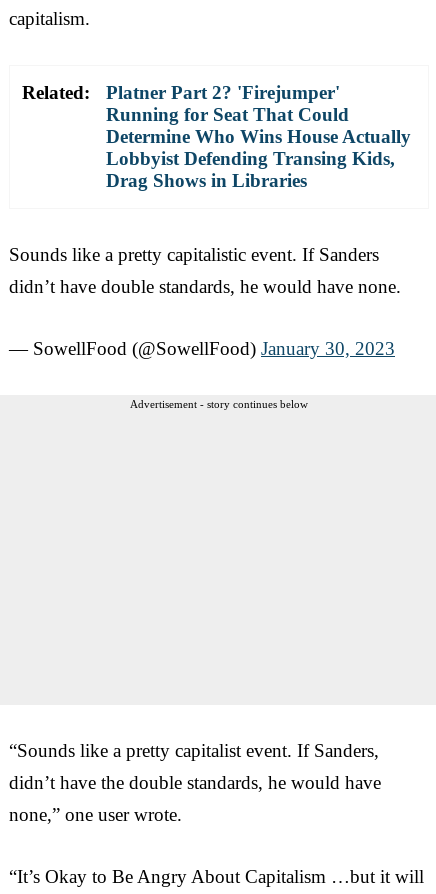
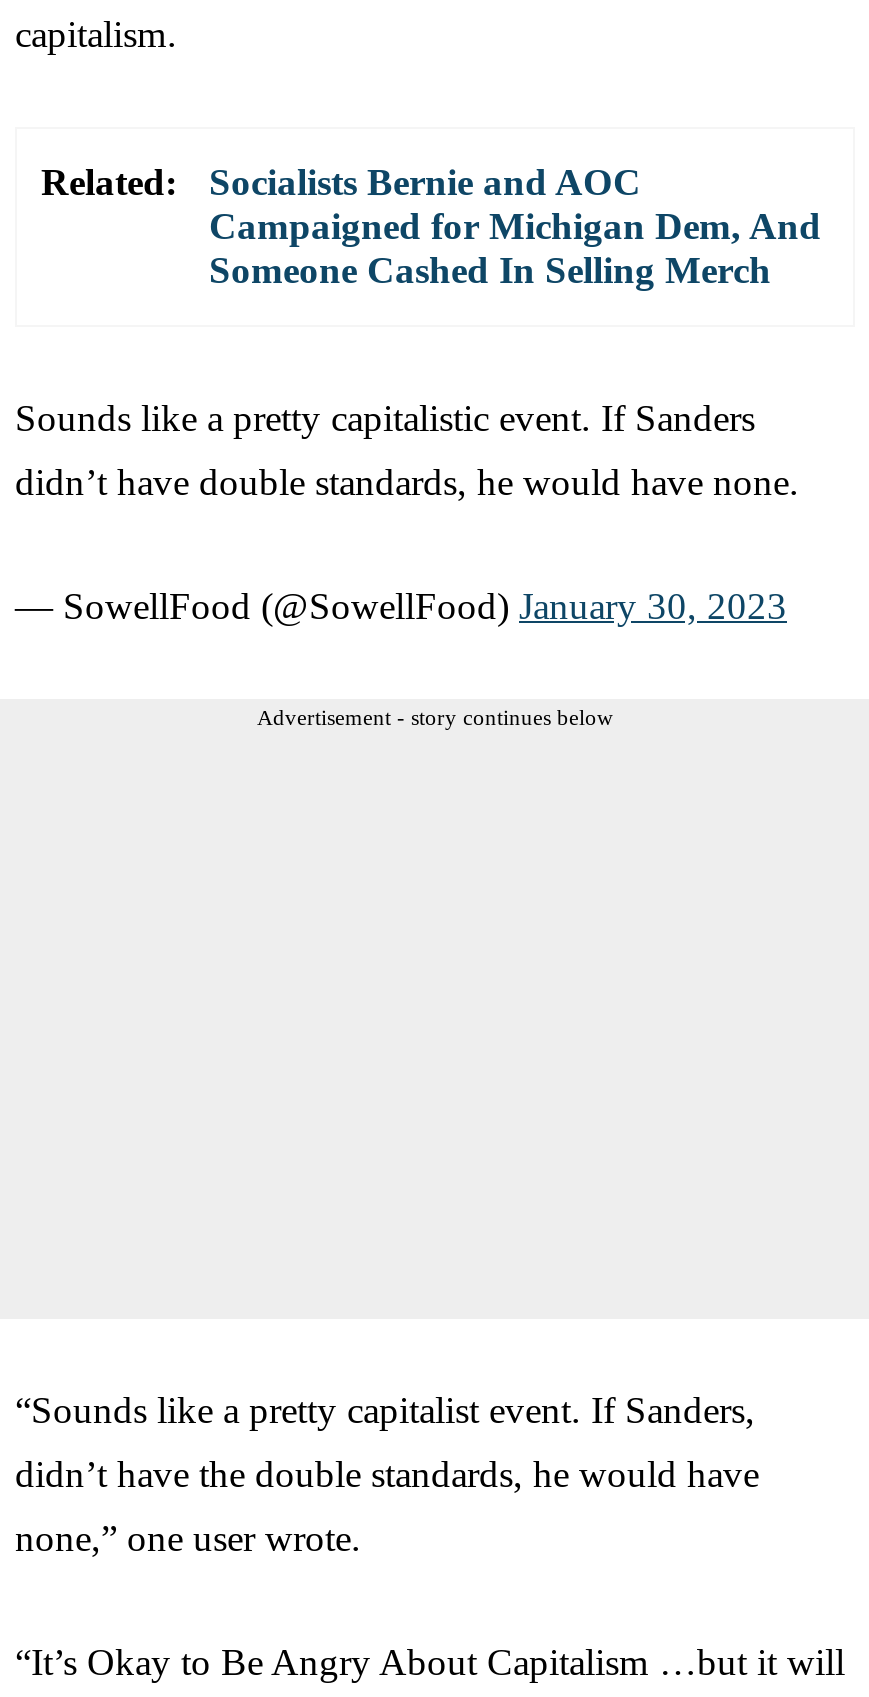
[106,82,411,191] Platner Part 2? 'Firejumper' | Running for Seat That Could | Determine Who Wins House Actually | Lobbyist Defending Transing Kids, | Drag Shows in Libraries -> [209,160,821,290] Socialists Bernie and AOC | Campaigned for Michigan Dem, And | Someone Cashed In Selling Merch

